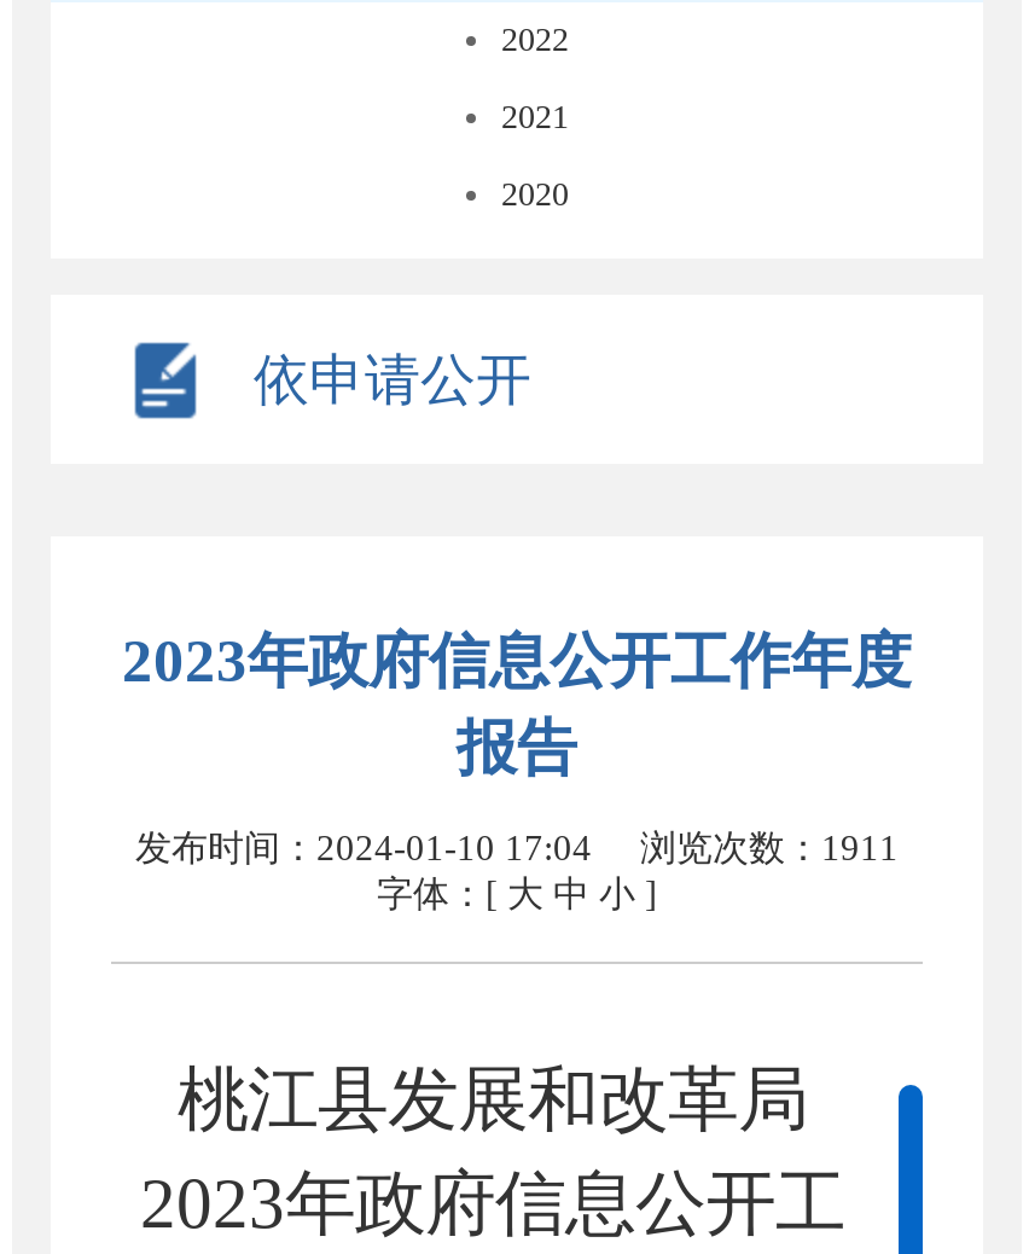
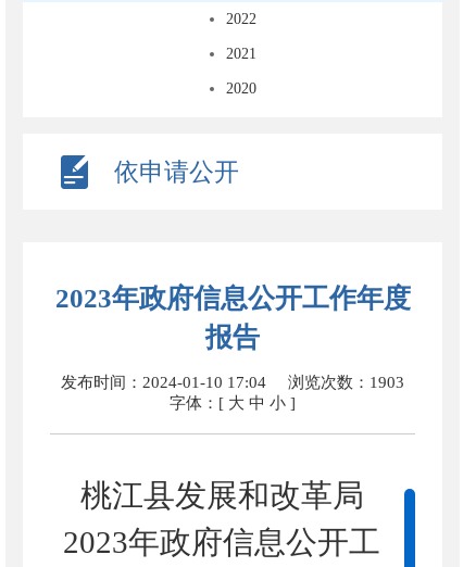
[135,830,899,869] 发布时间：2024-01-10 17:04 浏览次数：1911 -> [61,374,404,392] 发布时间：2024-01-10 17:04 浏览次数：1903

